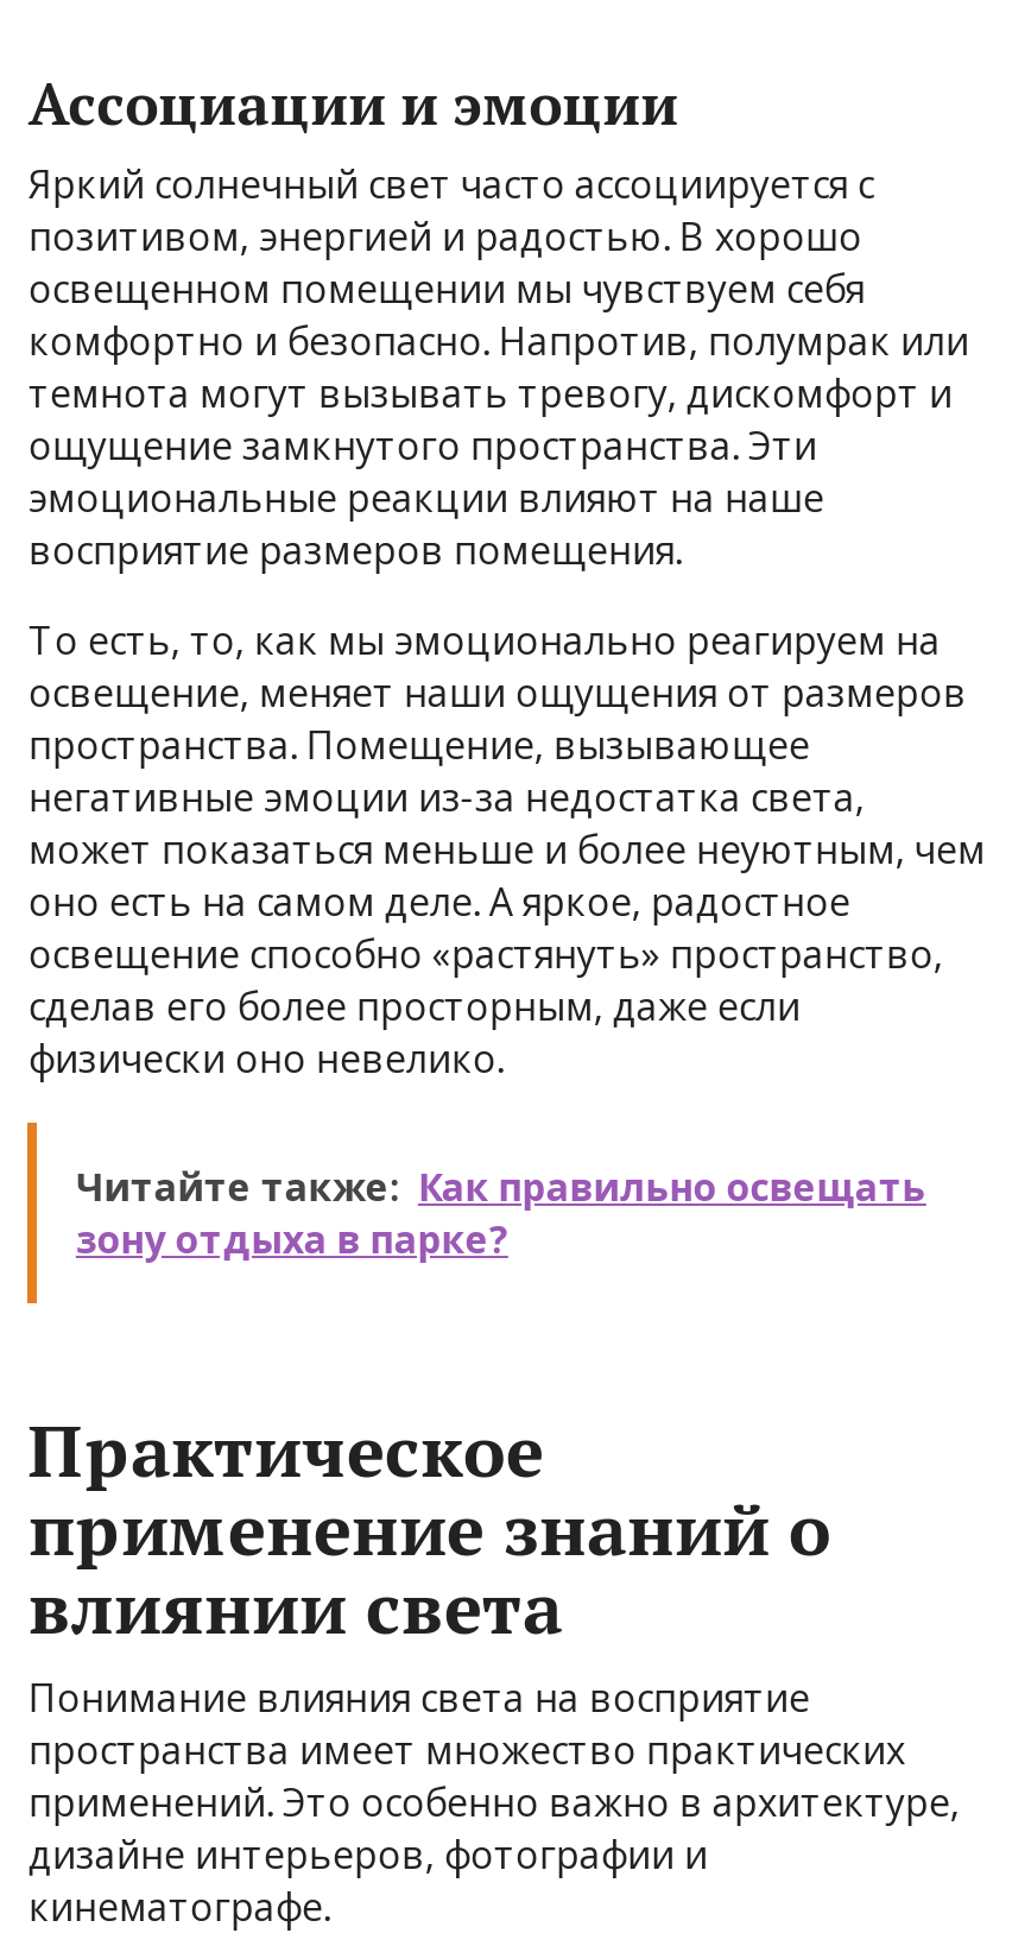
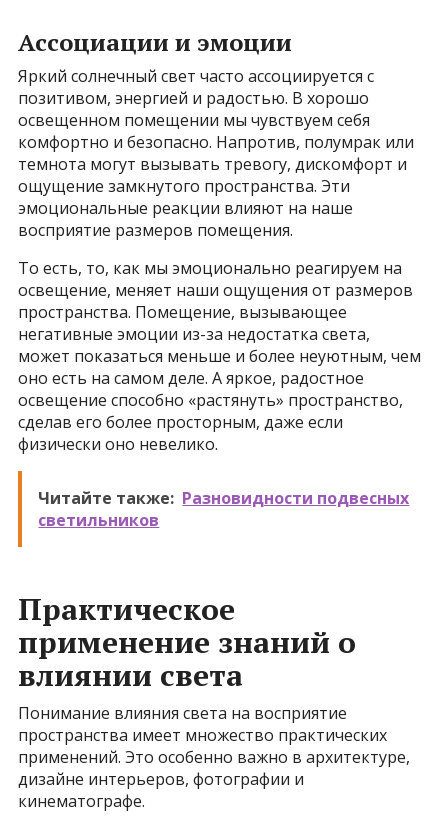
[76,1160,926,1265] Читайте также: Как правильно освещать | зону отдыха в парке? -> [38,487,409,531] Читайте также: Разновидности подвесных | светильников

